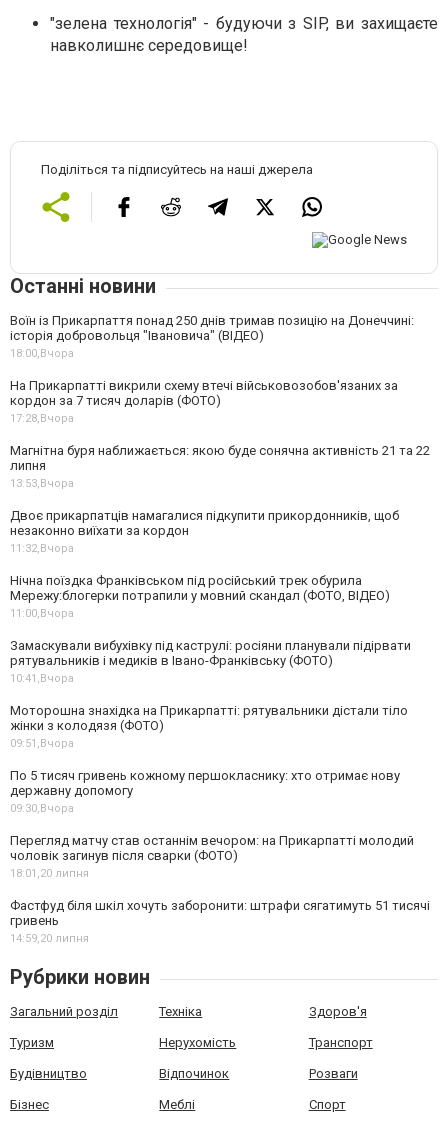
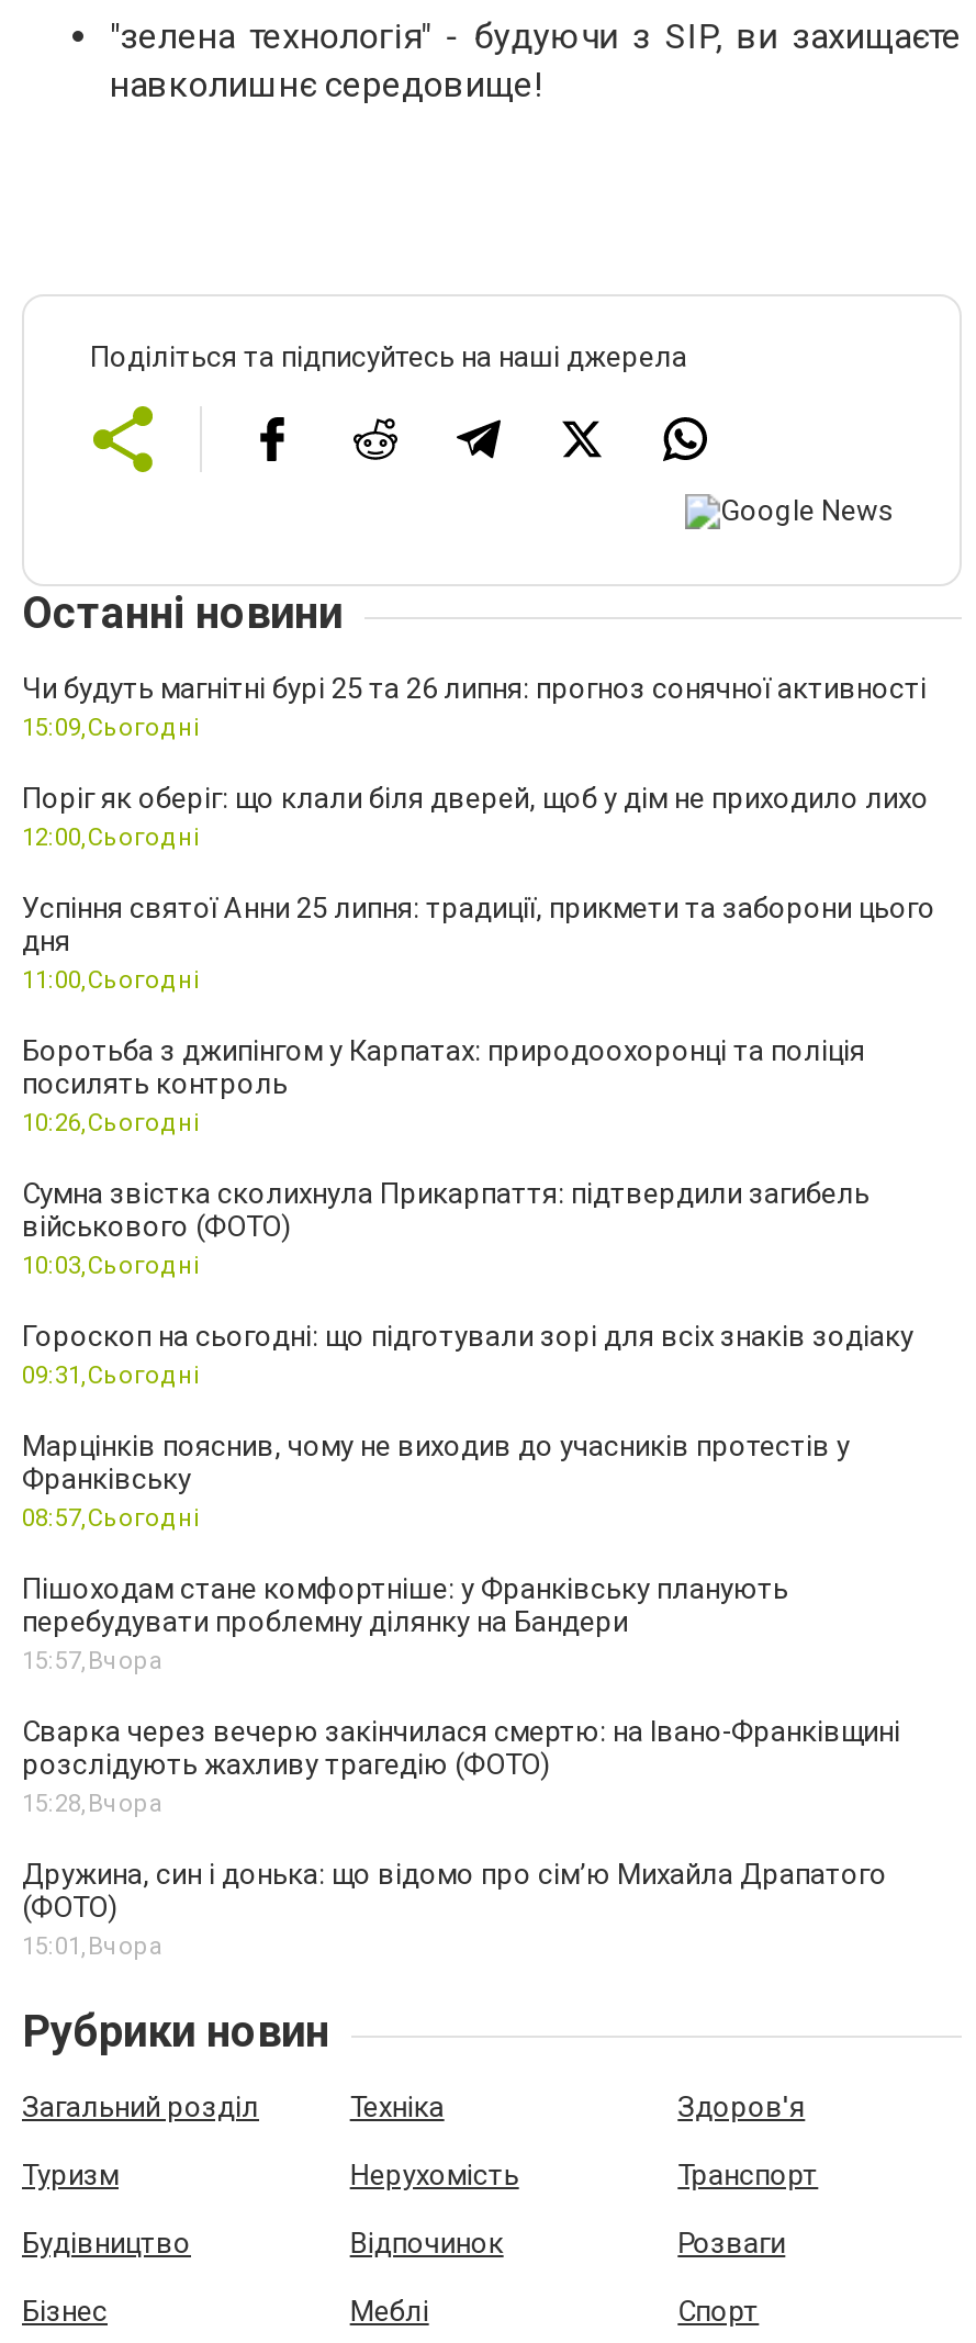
[10,313,414,360] Воїн із Прикарпаття понад 250 днів тримав позицію на Донеччині: | історія добровольця "Івановича" (ВІДЕО) | 18:00,Вчора -> [22,673,927,743] Чи будуть магнітні бурі 25 та 26 липня: прогноз сонячної активності | 15:09,Сьогодні
[10,378,398,425] На Прикарпатті викрили схему втечі військовозобов'язаних за | кордон за 7 тисяч доларів (ФОТО) | 17:28,Вчора -> [22,783,929,853] Поріг як оберіг: що клали біля дверей, щоб у дім не приходило лихо | 12:00,Сьогодні
[10,443,430,490] Магнітна буря наближається: якою буде сонячна активність 21 та 22 | липня | 13:53,Вчора -> [22,892,935,996] Успіння святої Анни 25 липня: традиції, прикмети та заборони цього | дня | 11:00,Сьогодні
[10,508,399,555] Двоє прикарпатців намагалися підкупити прикордонників, щоб | незаконно виїхати за кордон | 11:32,Вчора -> [22,1035,865,1138] Боротьба з джипінгом у Карпатах: природоохоронці та поліція | посилять контроль | 10:26,Сьогодні
[10,573,390,620] Нічна поїздка Франківськом під російський трек обурила | Мережу:блогерки потрапили у мовний скандал (ФОТО, ВІДЕО) | 11:00,Вчора -> [22,1178,870,1281] Сумна звістка сколихнула Прикарпаття: підтвердили загибель | військового (ФОТО) | 10:03,Сьогодні
[10,638,411,685] Замаскували вибухівку під каструлі: росіяни планували підірвати | рятувальників і медиків в Івано-Франківську (ФОТО) | 10:41, Вчора -> [22,1321,913,1391] Гороскоп на сьогодні: що підготували зорі для всіх знаків зодіаку | 09:31, Сьогодні
[10,703,408,750] Моторошна знахідка на Прикарпатті: рятувальники дістали тіло | жінки з колодязя (ФОТО) | 09:51,Вчора -> [22,1430,850,1534] Марцінків пояснив, чому не виходив до учасників протестів у | Франківську | 08:57,Сьогодні
[10,768,400,815] По 5 тисяч гривень кожному першокласнику: хто отримає нову | державну допомогу | 09:30, Вчора -> [22,1573,788,1676] Пішоходам стане комфортніше: у Франківську планують | перебудувати проблемну ділянку на Бандери | 15:57, Вчора
[10,833,414,880] Перегляд матчу став останнім вечором: на Прикарпатті молодий | чоловік загинув після сварки (ФОТО) | 18:01, 20 липня -> [22,1716,900,1819] Сварка через вечерю закінчилася смертю: на Івано-Франківщині | розслідують жахливу трагедію (ФОТО) | 15:28, Вчора
[10,898,430,945] Фастфуд біля шкіл хочуть заборонити: штрафи сягатимуть 51 тисячі | гривень | 14:59, 20 липня -> [22,1859,887,1962] Дружина, син і донька: що відомо про сім’ю Михайла Драпатого | (ФОТО) | 15:01, Вчора

